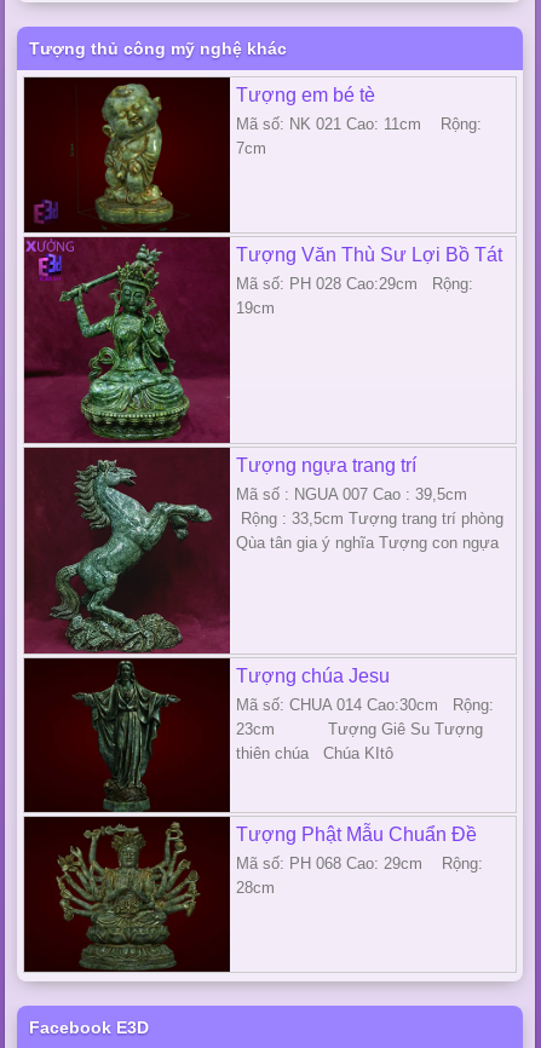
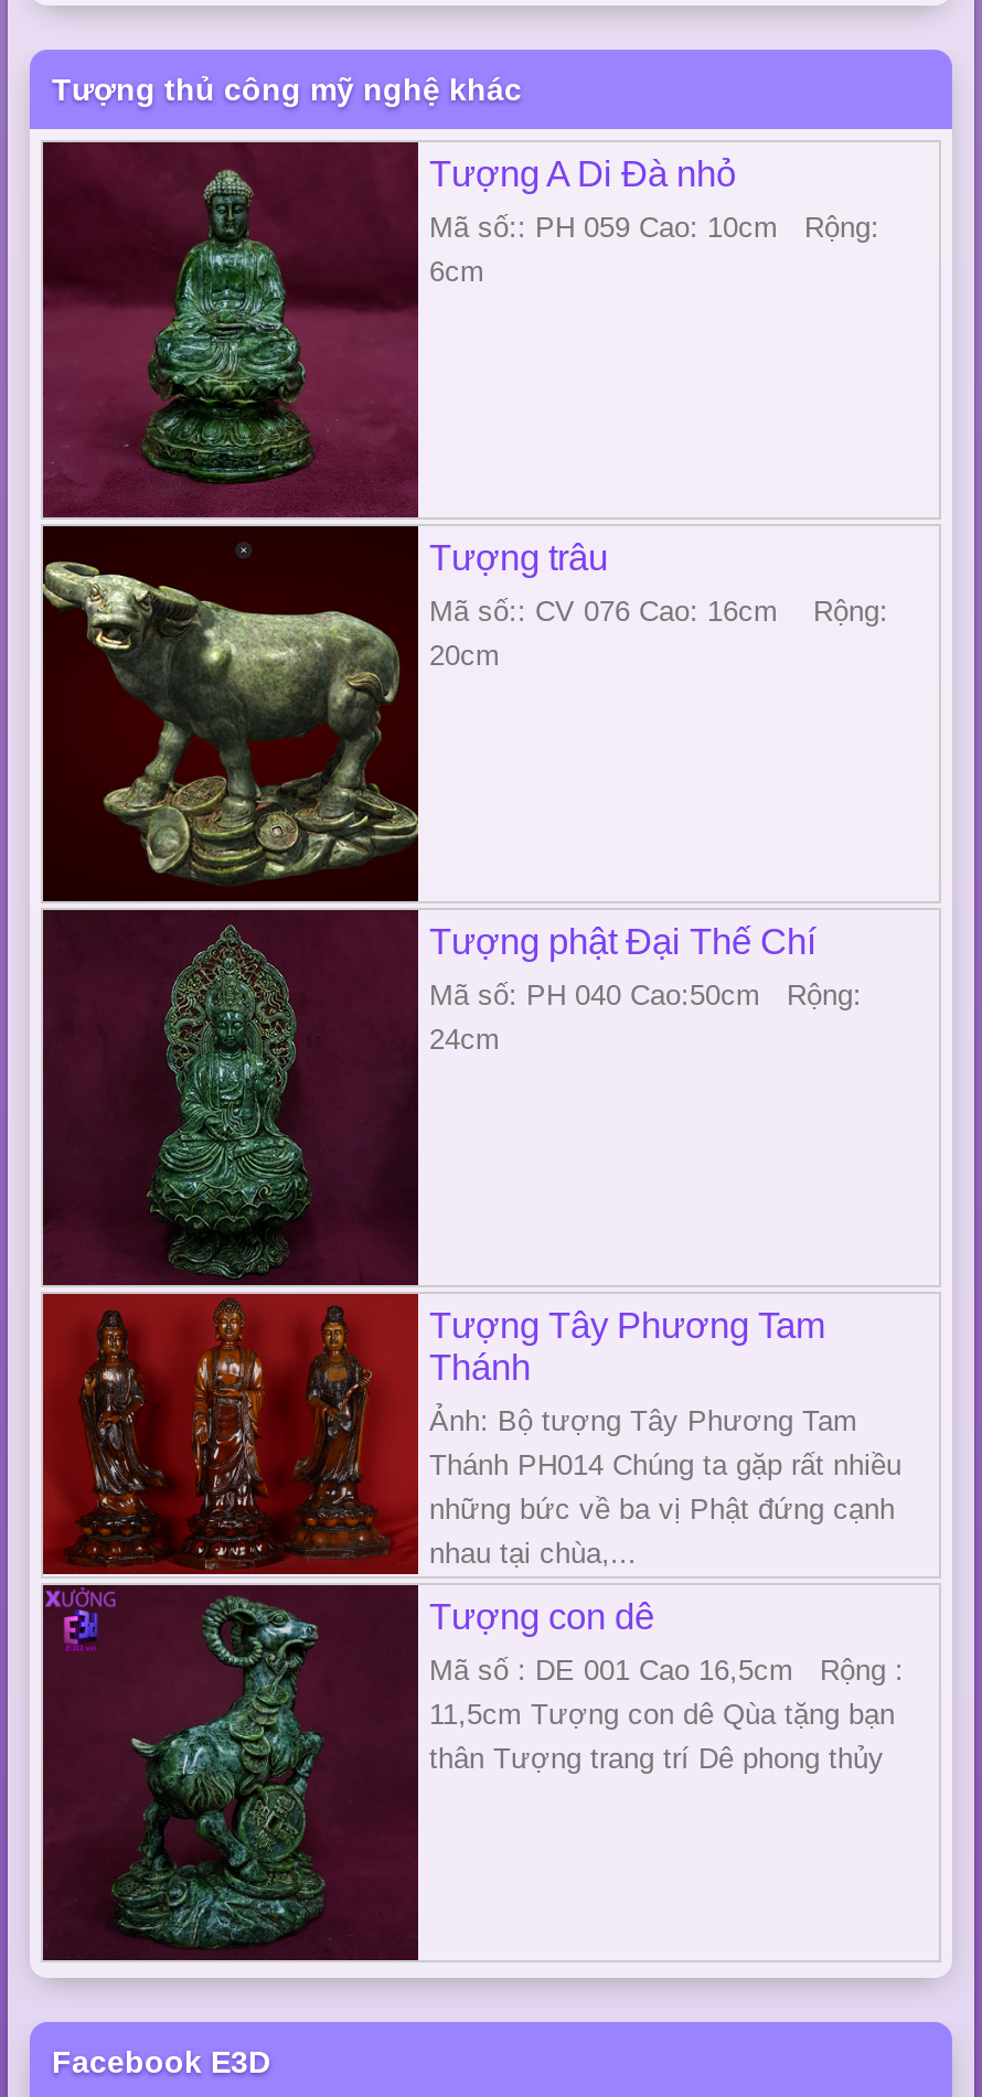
[24,76,482,969] [image] | Tượng em bé tè | Mã số: NK 021 Cao: 11cm Rộng: | 7cm -> [41,141,879,1959] [image] | Tượng A Di Đà nhỏ | Mã số:: PH 059 Cao: 10cm Rộng: | 6cm
[236,243,502,317] Tượng Văn Thù Sư Lợi Bồ Tát | Mã số: PH 028 Cao:29cm Rộng: | 19cm -> [429,537,888,671] Tượng trâu | Mã số:: CV 076 Cao: 16cm Rộng: | 20cm
[236,454,503,552] Tượng ngựa trang trí | Mã số : NGUA 007 Cao : 39,5cm | Rộng : 33,5cm Tượng trang trí phòng | Qùa tân gia ý nghĩa Tượng con ngựa -> [429,921,862,1055] Tượng phật Đại Thế Chí | Mã số: PH 040 Cao:50cm Rộng: | 24cm
[236,664,494,762] Tượng chúa Jesu | Mã số: CHUA 014 Cao:30cm Rộng: | 23cm Tượng Giê Su Tượng | thiên chúa Chúa KItô -> [429,1305,901,1569] Tượng Tây Phương Tam | Thánh | Ảnh: Bộ tượng Tây Phương Tam | Thánh PH014 Chúng ta gặp rất nhiều | những bức về ba vị Phật đứng cạnh | nhau tại chùa,...
[236,823,483,897] Tượng Phật Mẫu Chuẩn Đề | Mã số: PH 068 Cao: 29cm Rộng: | 28cm -> [429,1596,904,1774] Tượng con dê | Mã số : DE 001 Cao 16,5cm Rộng : | 11,5cm Tượng con dê Qùa tặng bạn | thân Tượng trang trí Dê phong thủy

